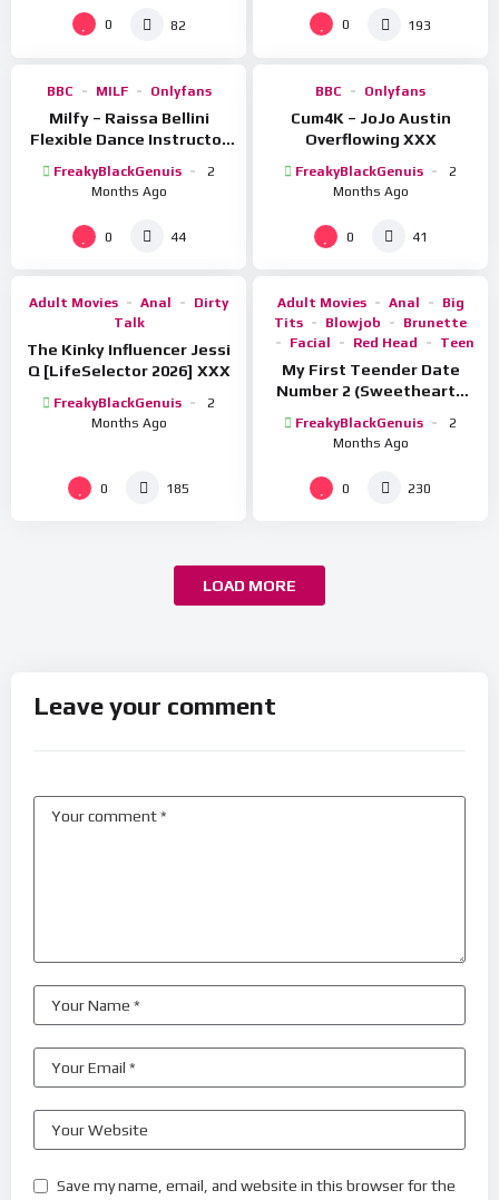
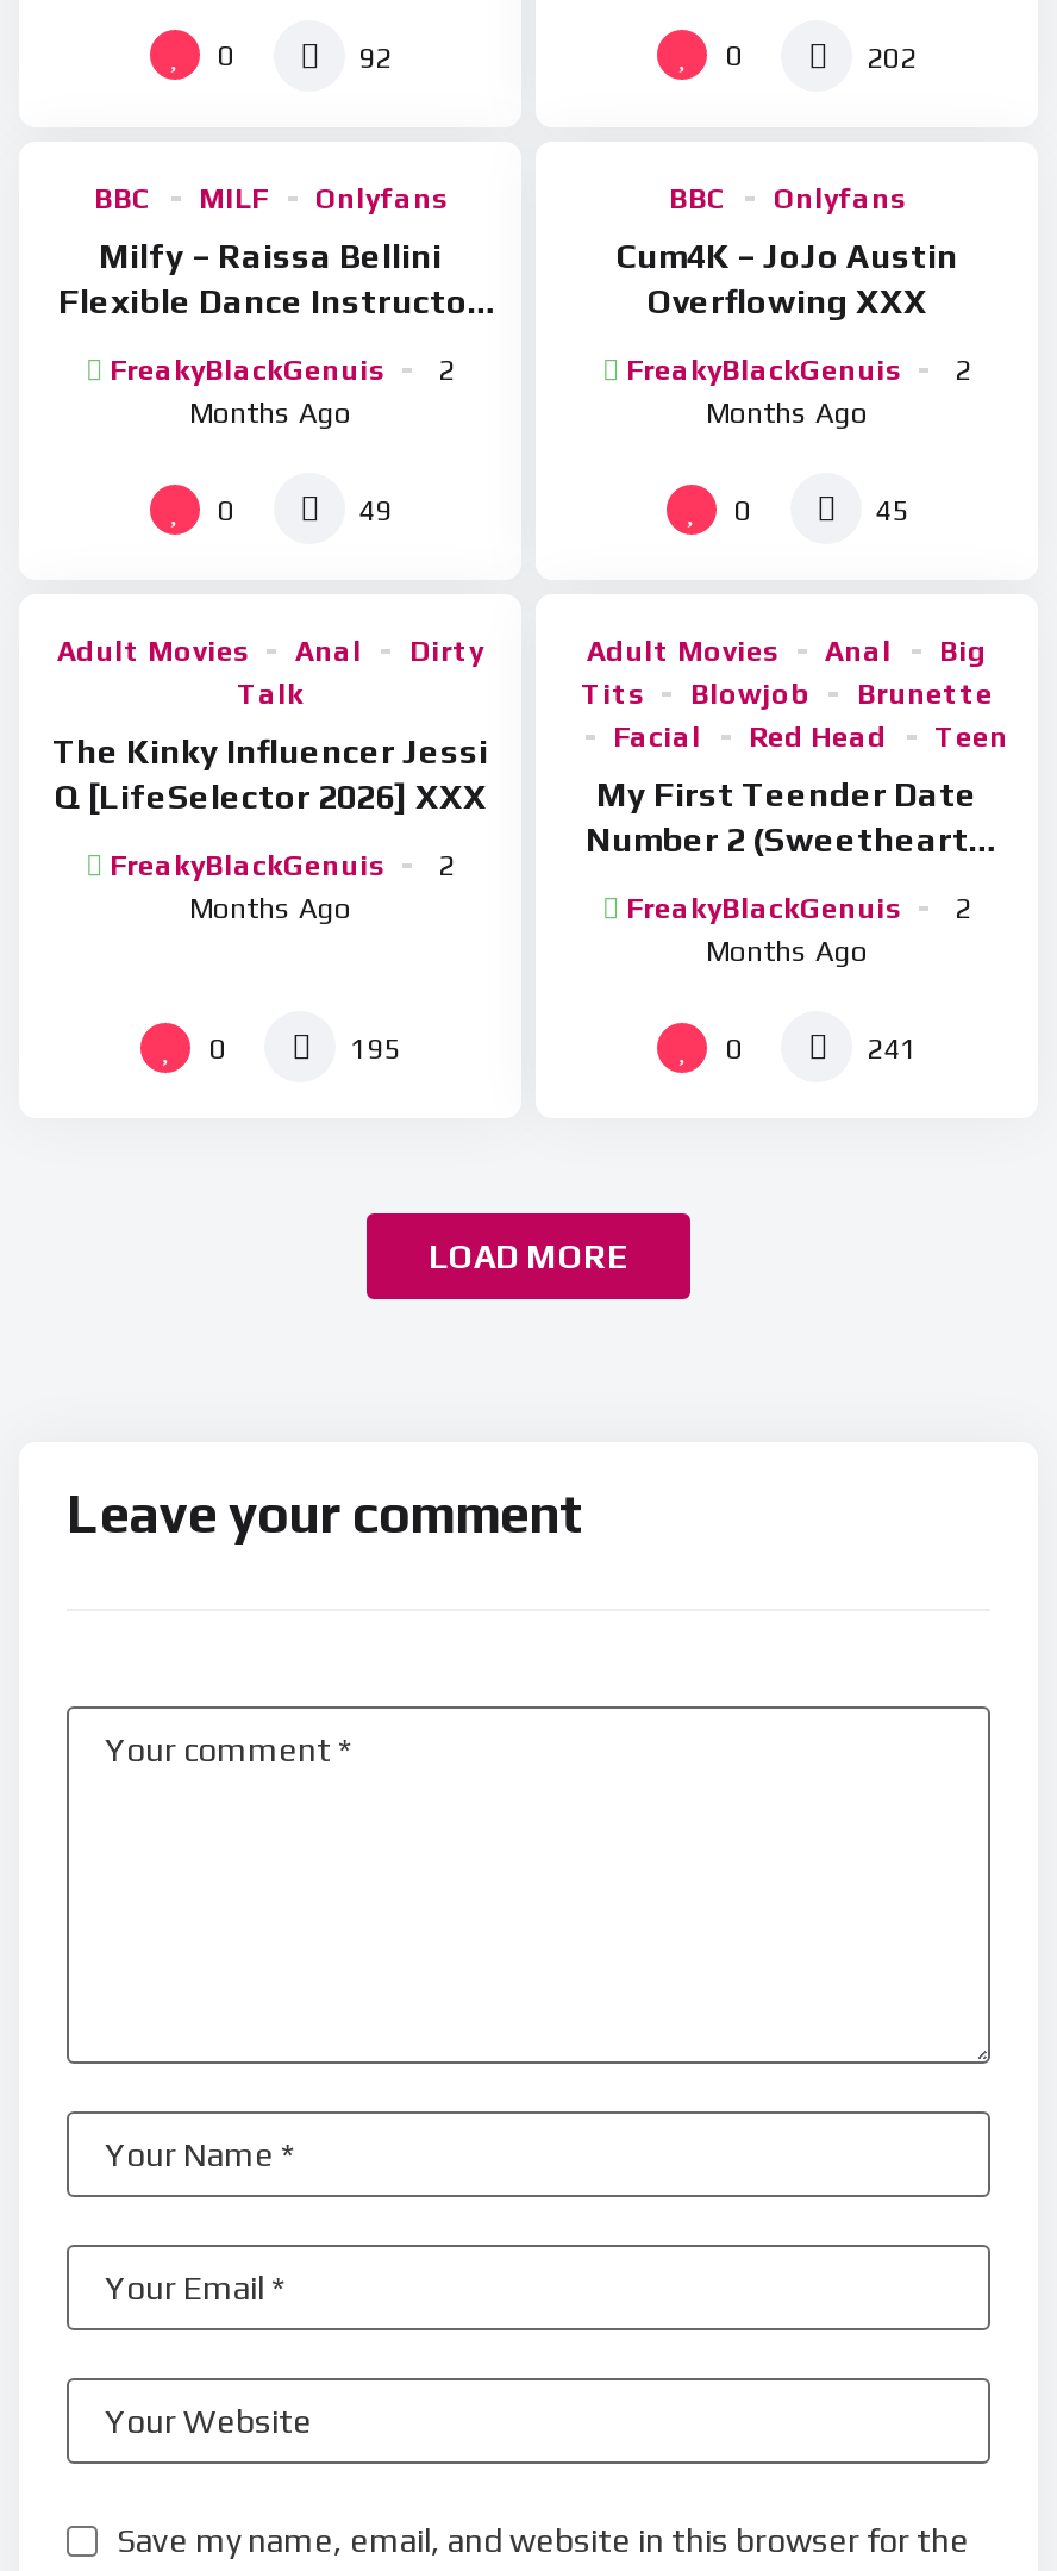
[170,17,185,33] 82 -> [358,41,392,74] 92
[408,17,431,33] 193 -> [867,41,917,74] 202
[170,229,185,245] 44 -> [358,494,392,528] 49
[412,229,427,245] 41 -> [875,494,908,528] 45
[166,481,189,497] 185 -> [350,1033,400,1067] 195
[408,481,431,497] 230 -> [867,1033,917,1067] 241

